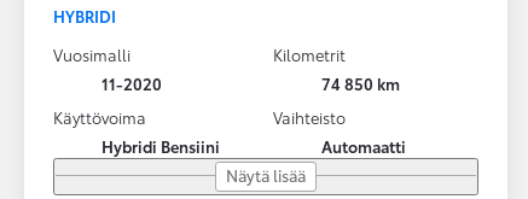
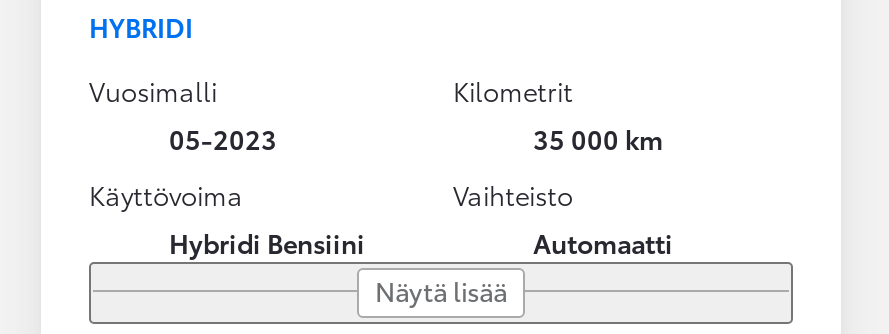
[101,72,162,94] 11-2020 -> [169,120,277,156] 05-2023
[321,72,400,94] 74 850 km -> [533,120,663,156] 35 000 km

